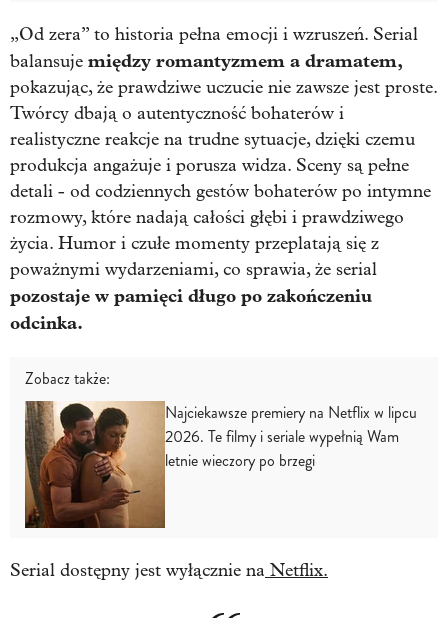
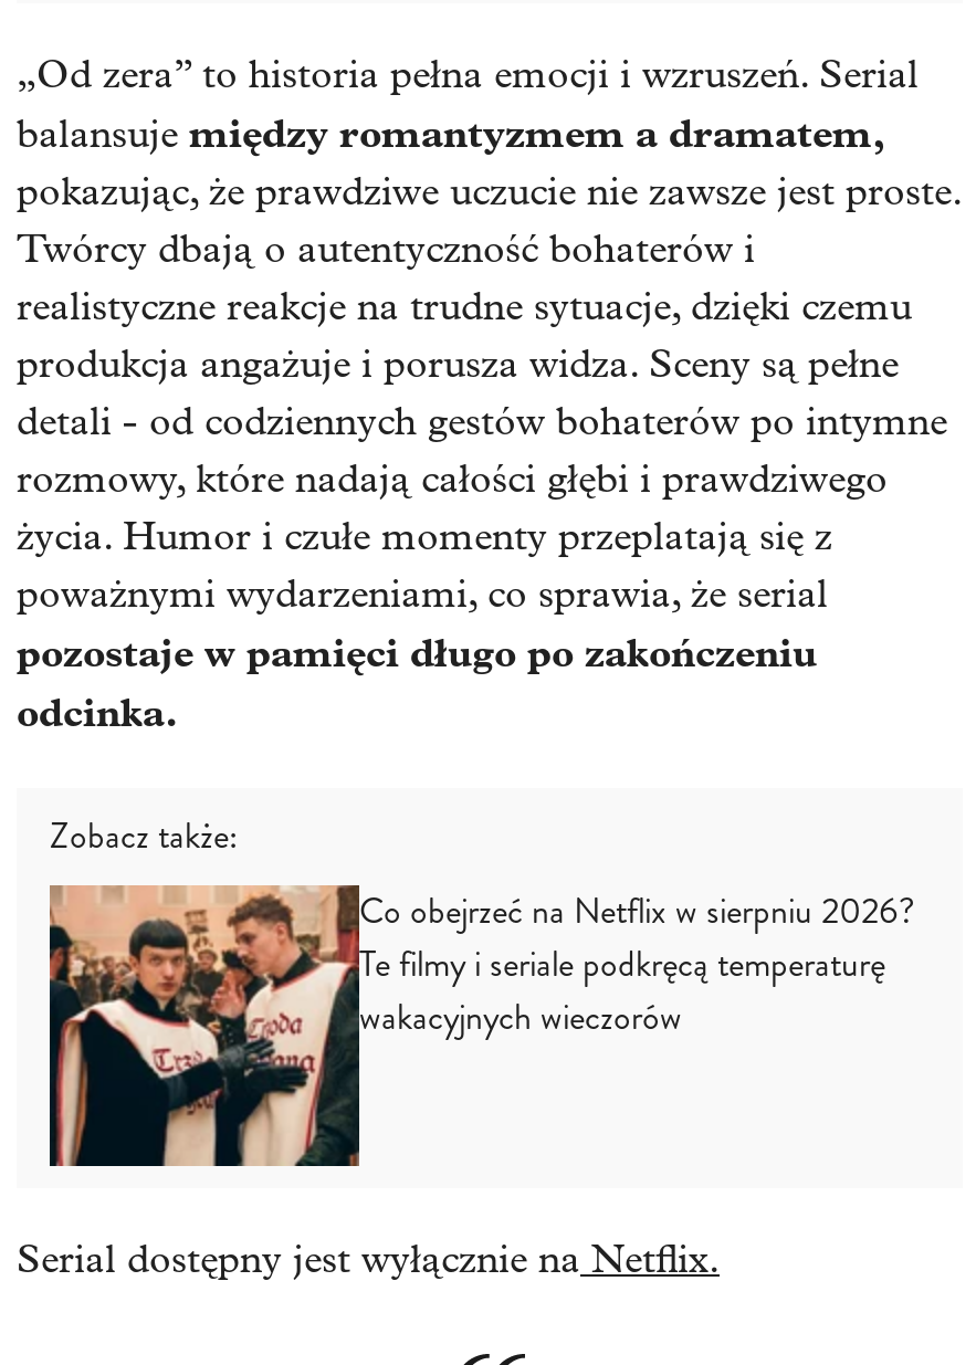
[24,400,417,529] [image] | Najciekawsze premiery na Netflix w lipcu | 2026. Te filmy i seriale wypełnią Wam | letnie wieczory po brzegi -> [48,885,914,1168] [image] | Co obejrzeć na Netflix w sierpniu 2026? | Te filmy i seriale podkręcą temperaturę | wakacyjnych wieczorów

